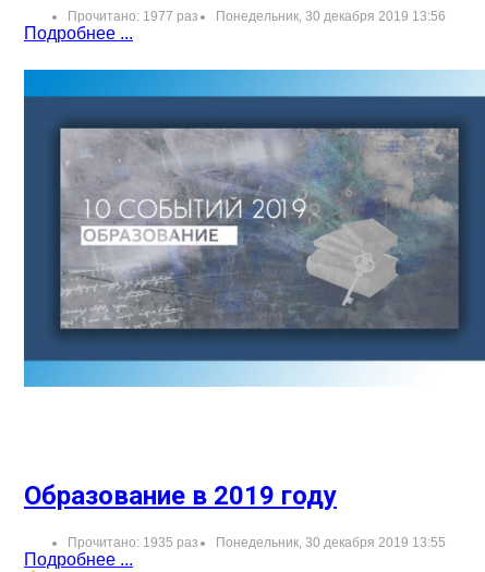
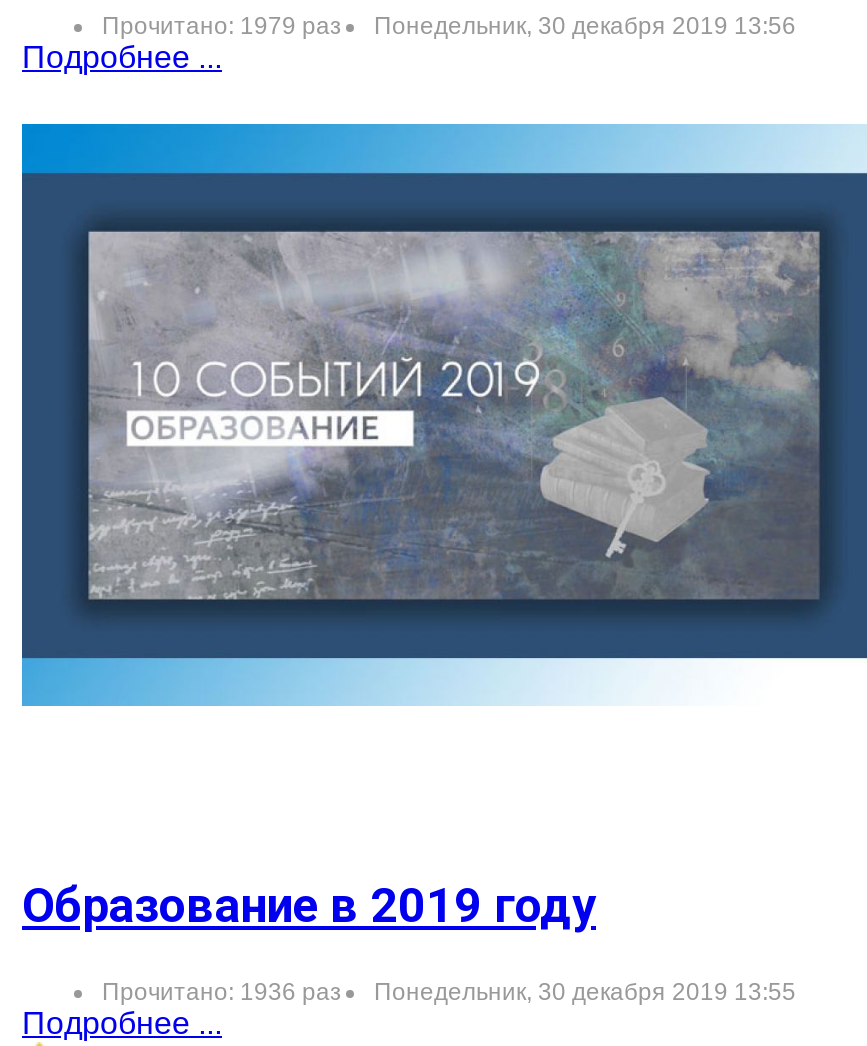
[68,9,198,24] Прочитано: 1977 раз -> [102,12,342,40] Прочитано: 1979 раз
[68,535,198,551] Прочитано: 1935 раз -> [102,979,342,1007] Прочитано: 1936 раз

